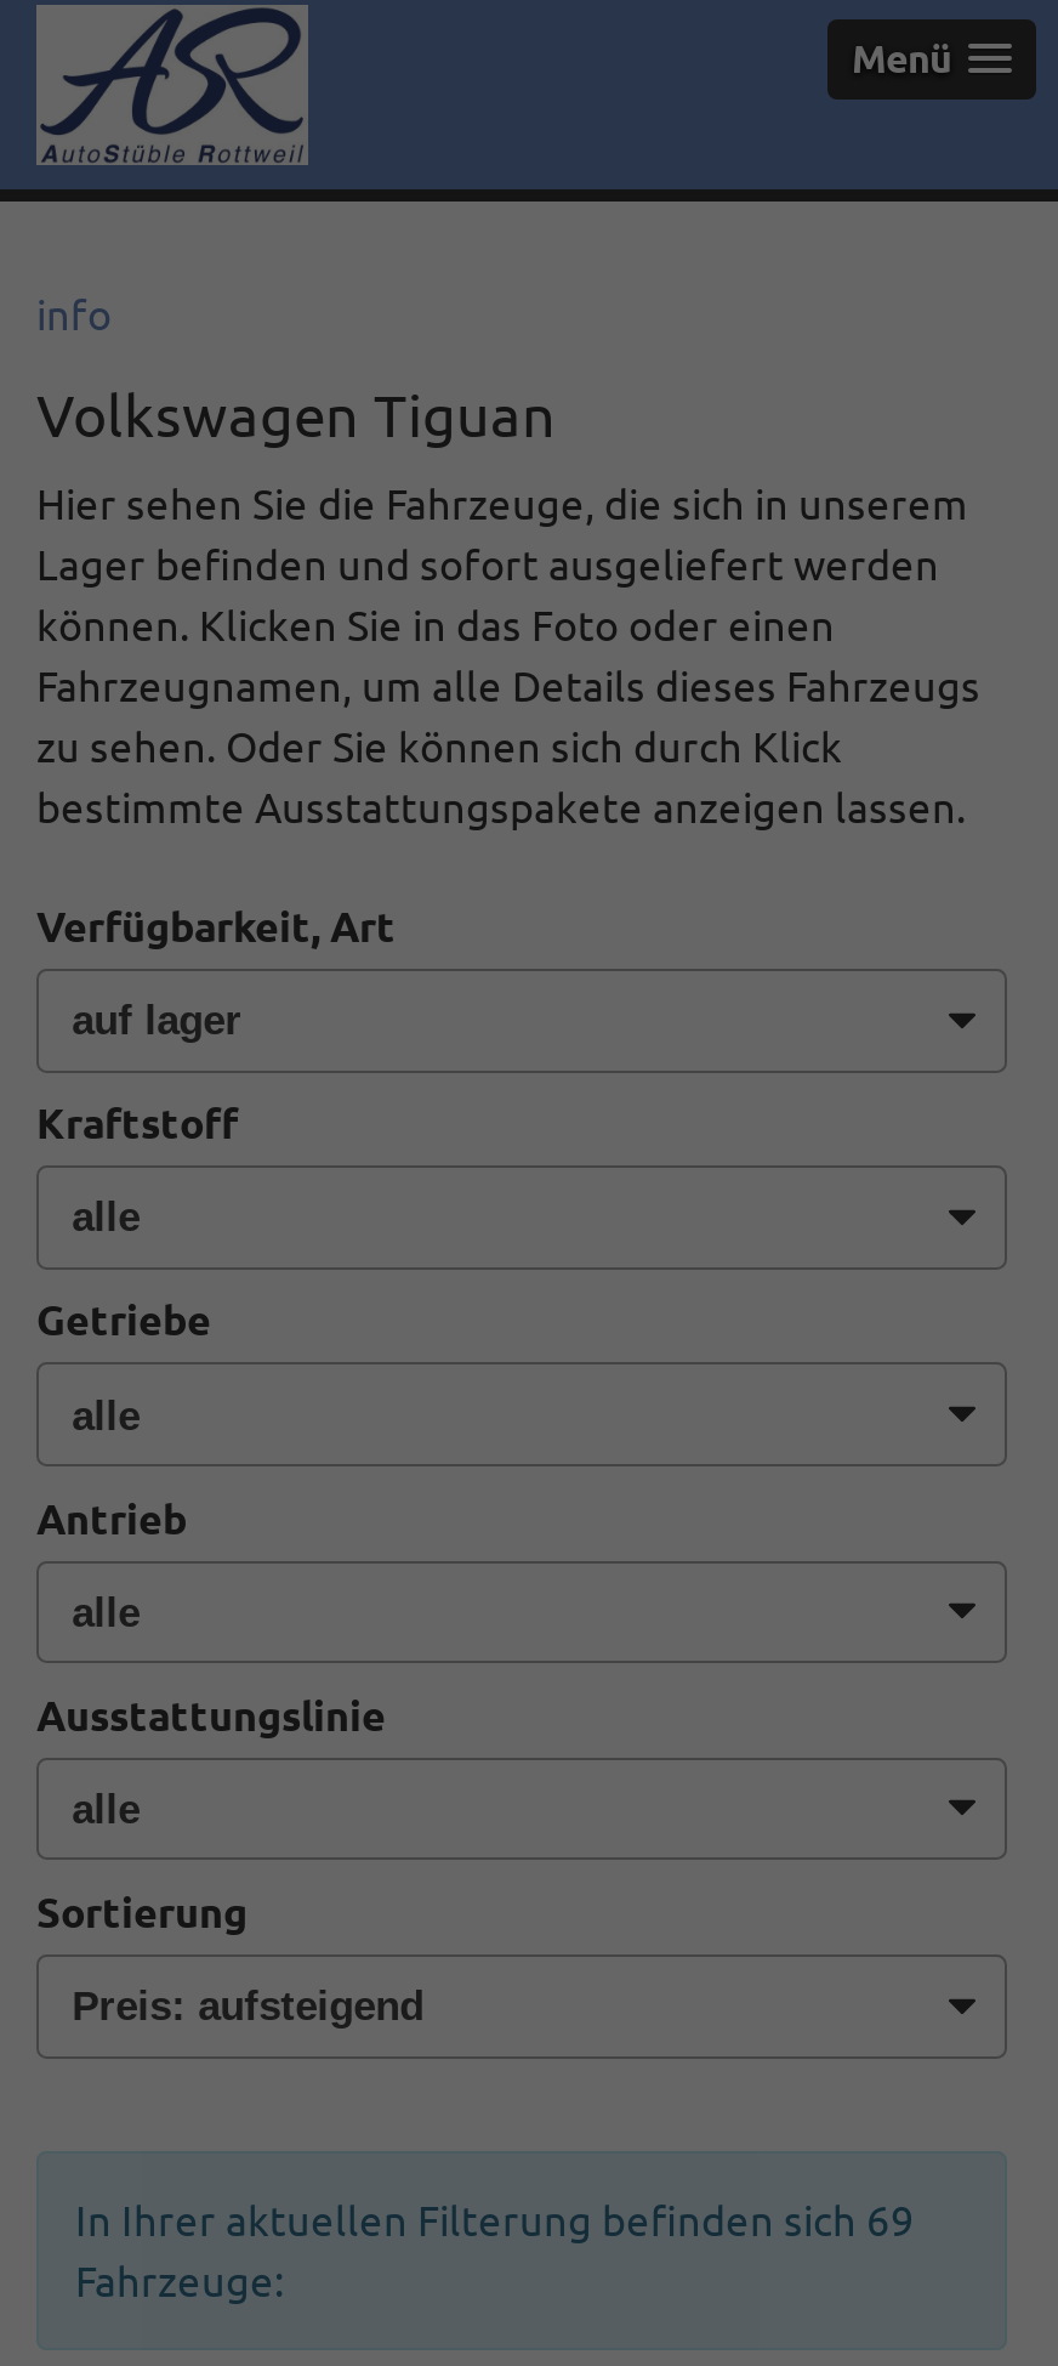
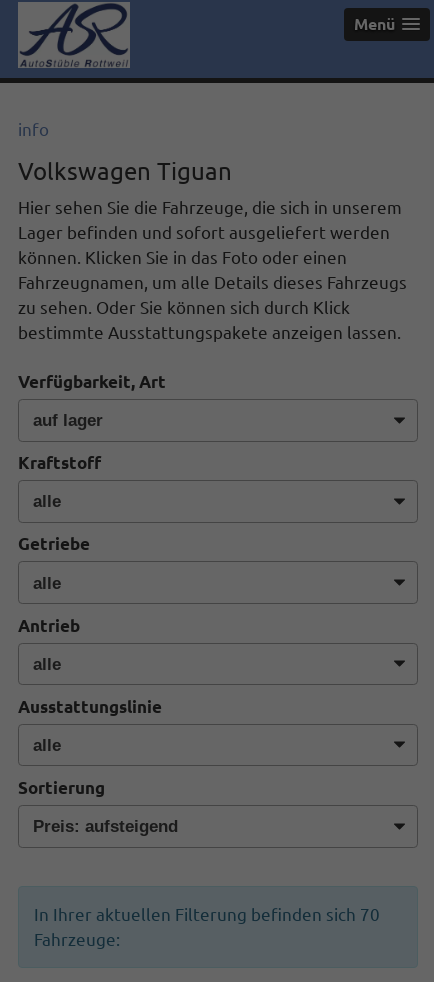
[75,2198,915,2244] In Ihrer aktuellen Filterung befinden sich 69 -> [34,905,380,924] In Ihrer aktuellen Filterung befinden sich 70

